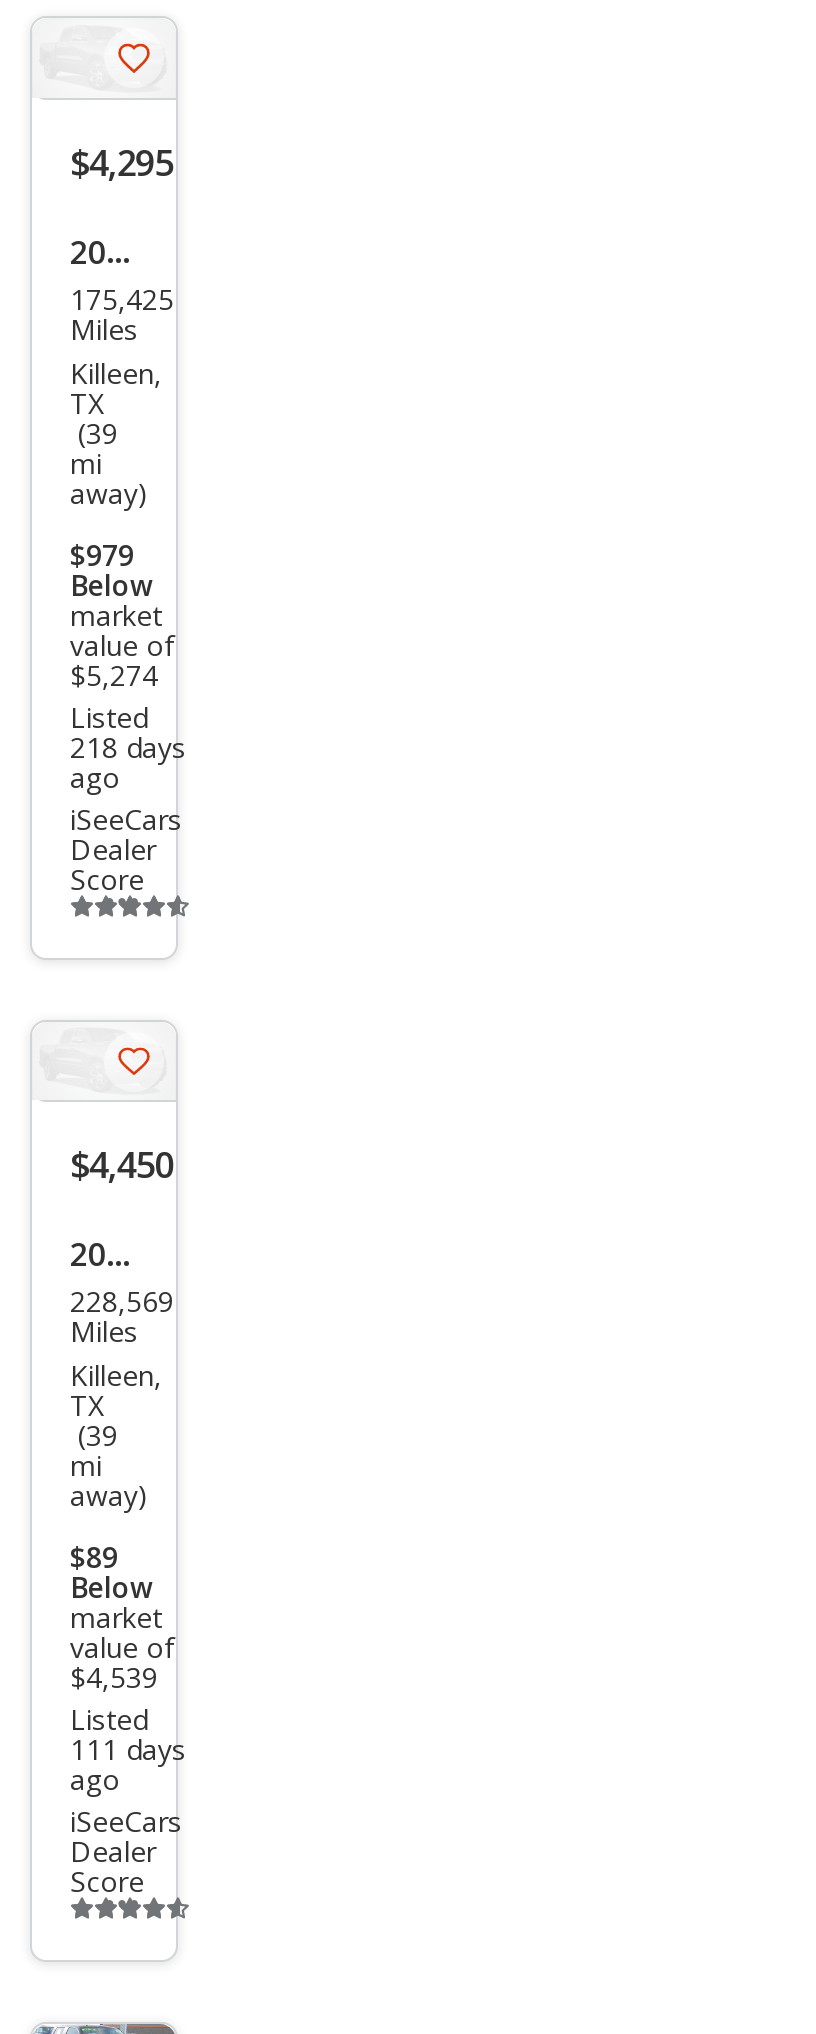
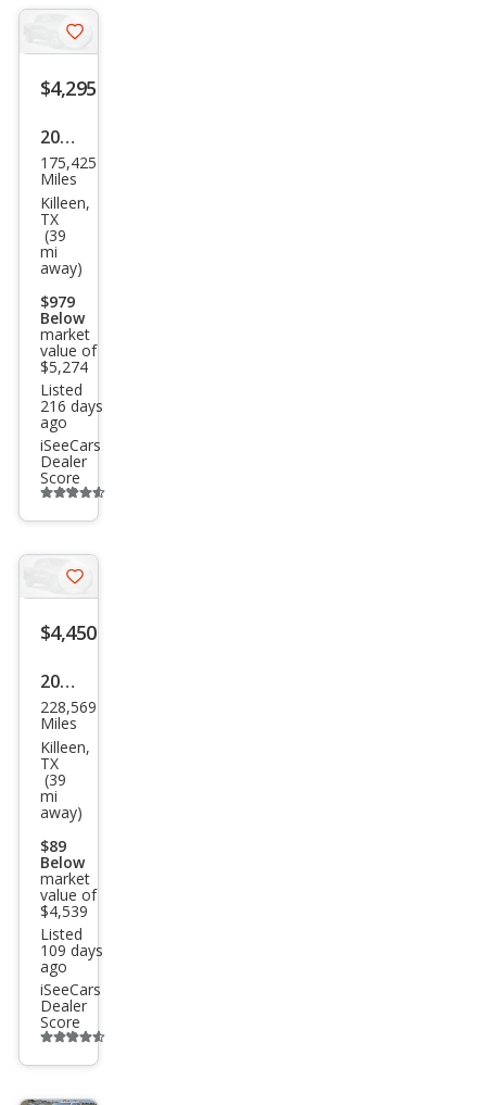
[70,727,186,765] 218 days -> [40,395,103,416] 216 days
[70,1730,186,1768] 111 days -> [40,940,103,961] 109 days

